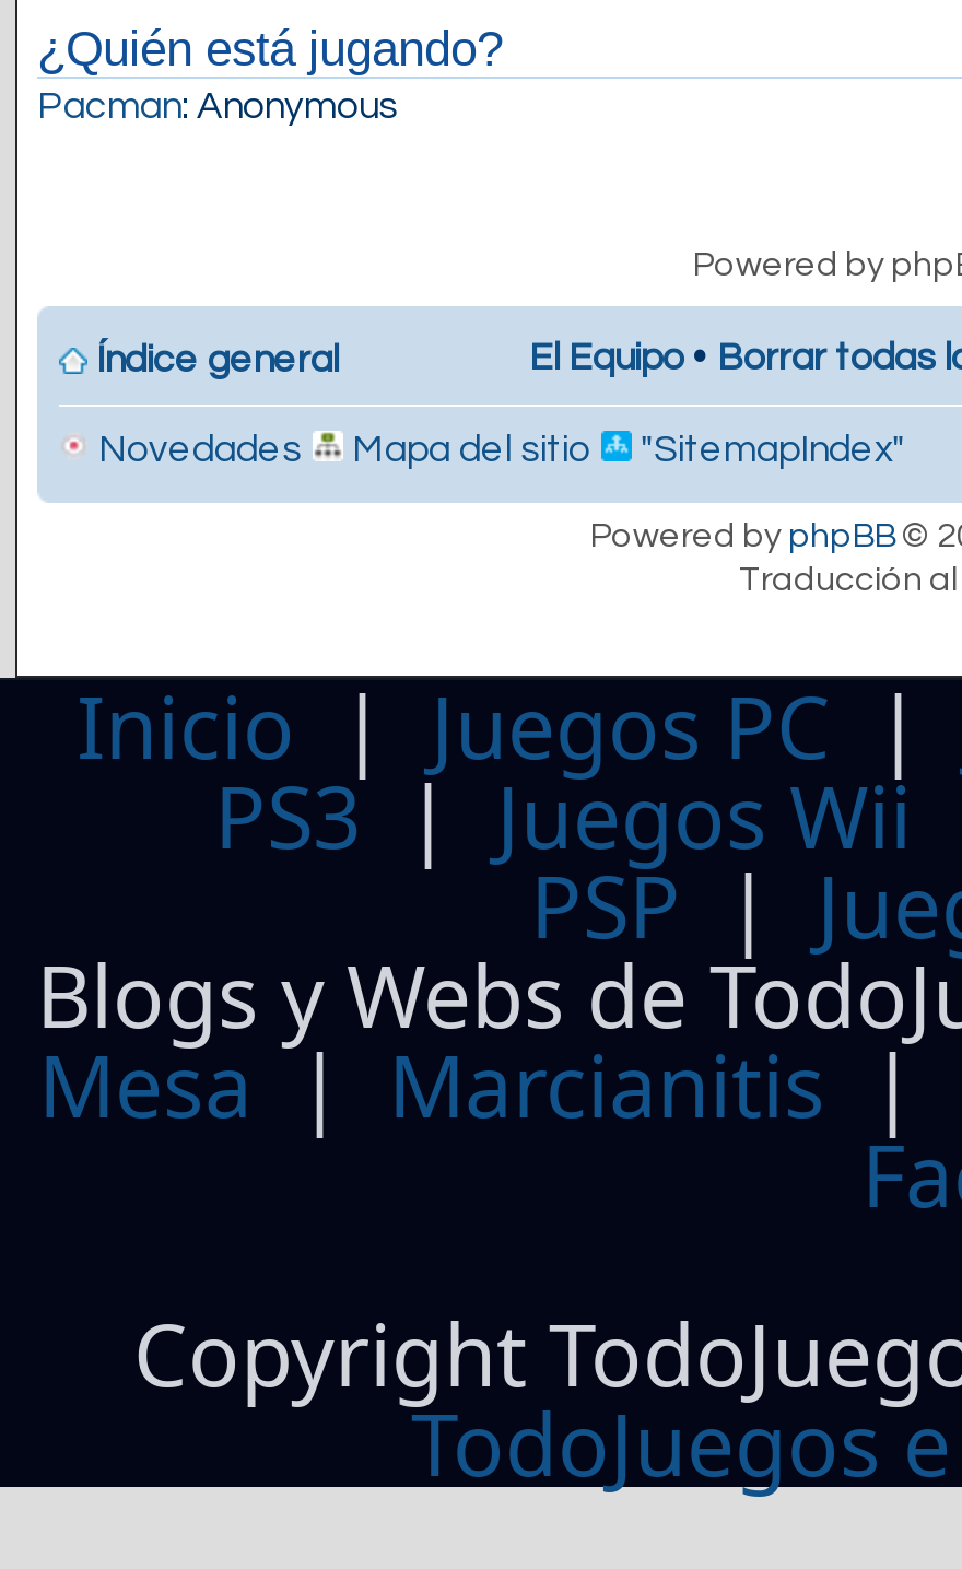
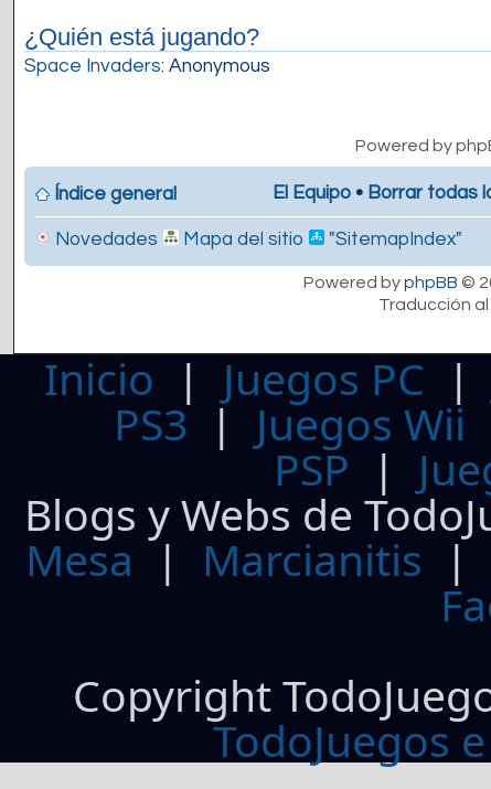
[37,87,398,127] Pacman: Anonymous -> [24,56,270,76] Space Invaders: Anonymous

